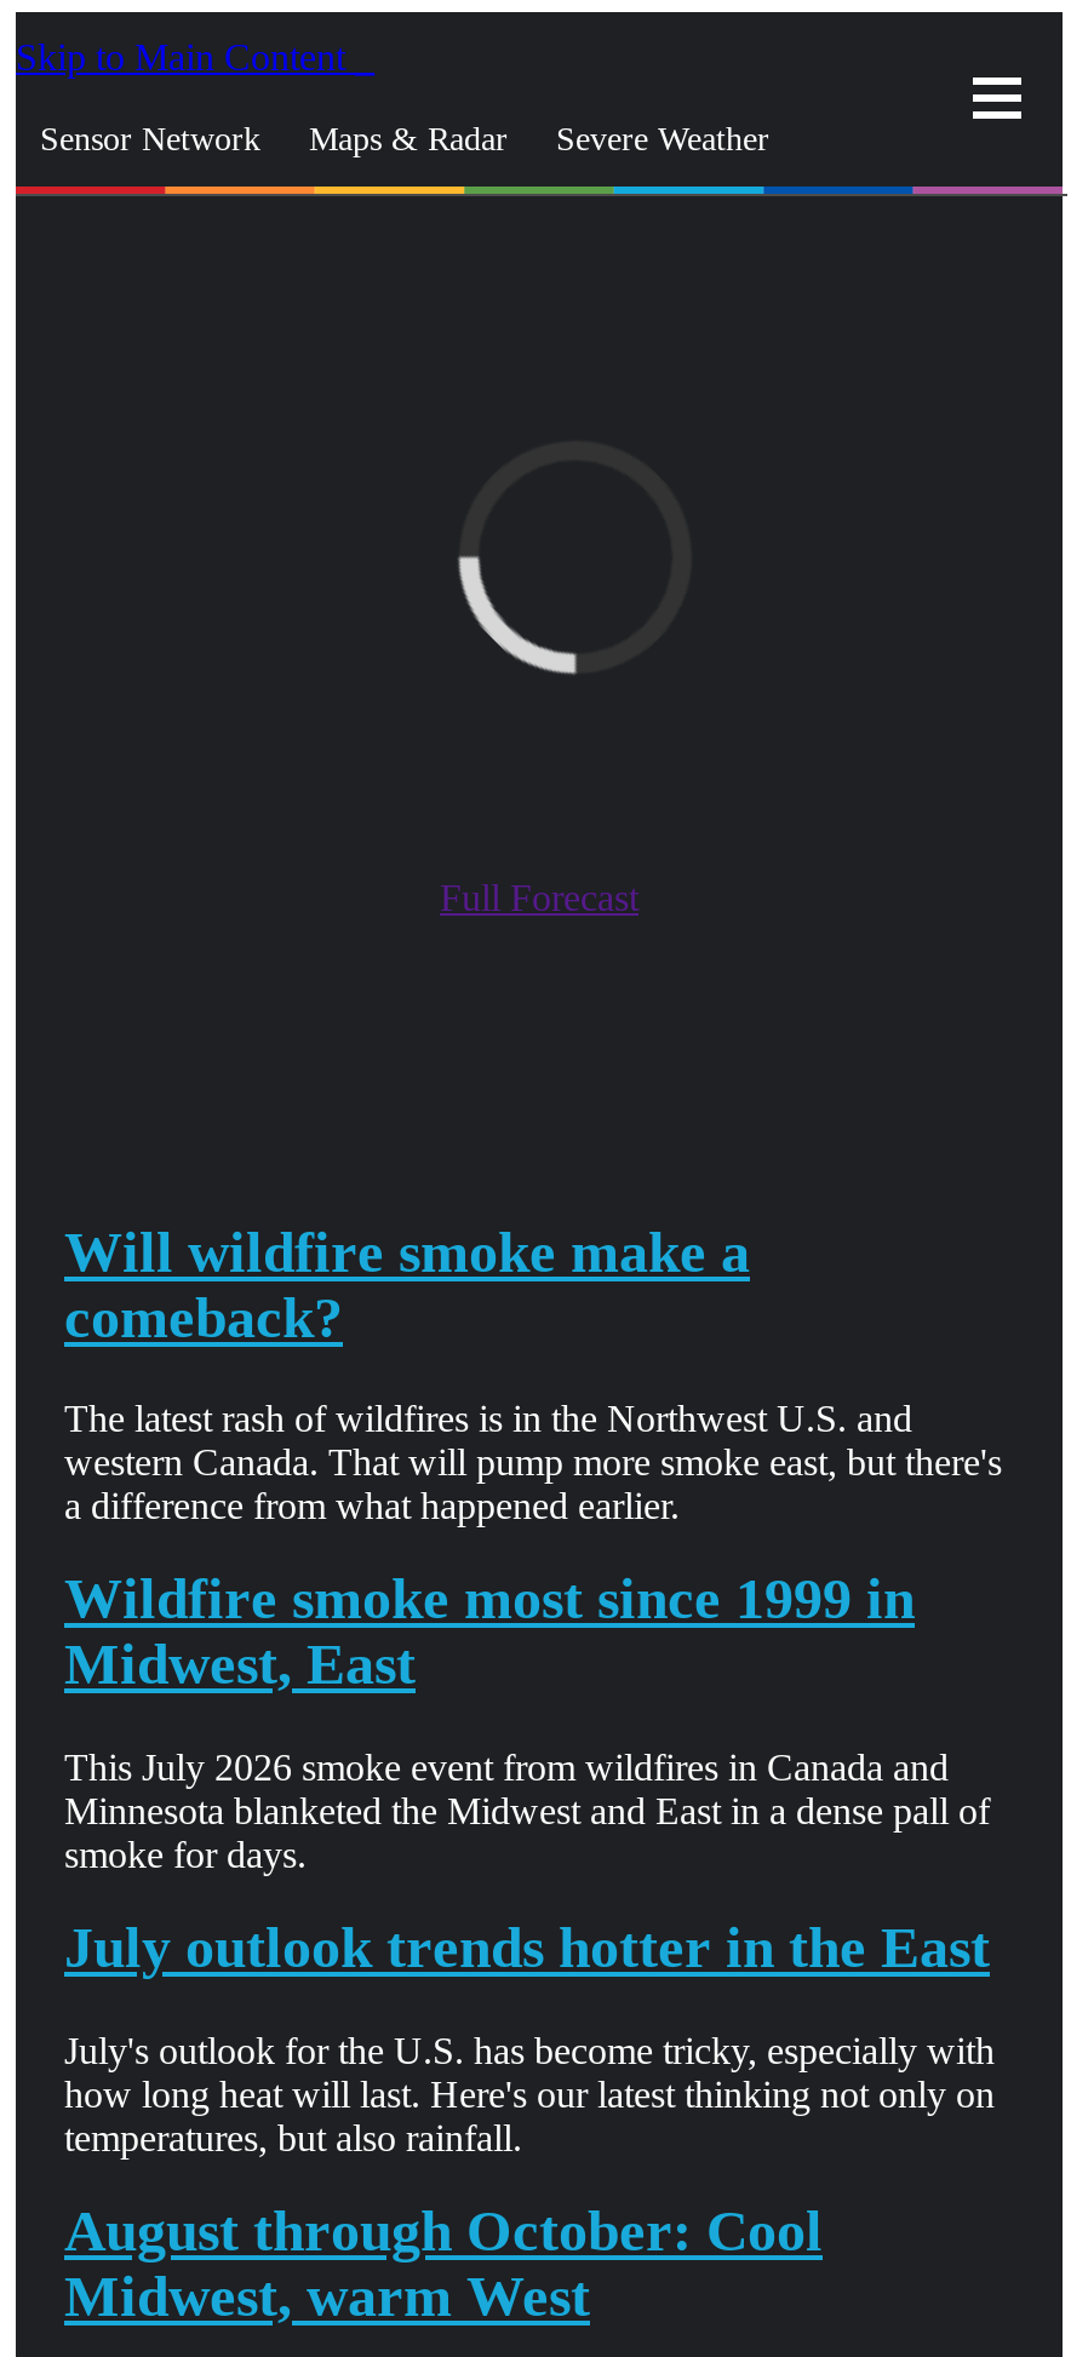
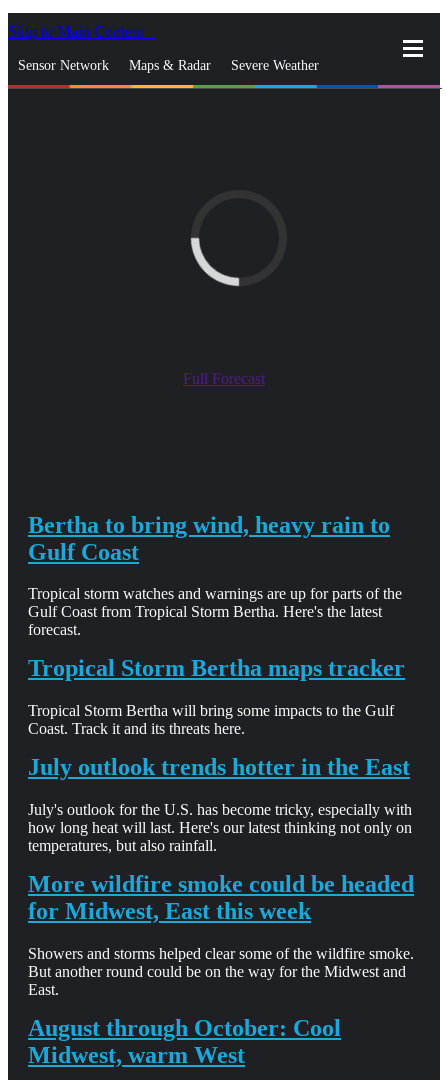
[64,1220,750,1348] Will wildfire smoke make a | comeback? -> [28,512,390,565] Bertha to bring wind, heavy rain to | Gulf Coast
[64,1399,1002,1527] The latest rash of wildfires is in the Northwest U.S. and | western Canada. That will pump more smoke east, but there's | a difference from what happened earlier. -> [28,585,402,638] Tropical storm watches and warnings are up for parts of the | Gulf Coast from Tropical Storm Bertha. Here's the latest | forecast.
[64,1569,915,1697] Wildfire smoke most since 1999 in | Midwest, East -> [28,655,405,681] Tropical Storm Bertha maps tracker
[64,1748,990,1876] This July 2026 smoke event from wildfires in Canada and | Minnesota blanketed the Midwest and East in a dense pall of | smoke for days. -> [28,702,394,737] Tropical Storm Bertha will bring some impacts to the Gulf | Coast. Track it and its threats here.
moved [64,1917,995,2159] -> [28,754,412,854]: July outlook trends hotter in the East | July's outlook for the U.S. has become tricky, especially with | how long heat will last. Here's our latest thinking not only on | temperatures, but also rainfall.
none -> [28,871,414,998] More wildfire smoke could be headed | for Midwest, East this week | Showers and storms helped clear some of the wildfire smoke. | But another round could be on the way for the Midwest and | East.

